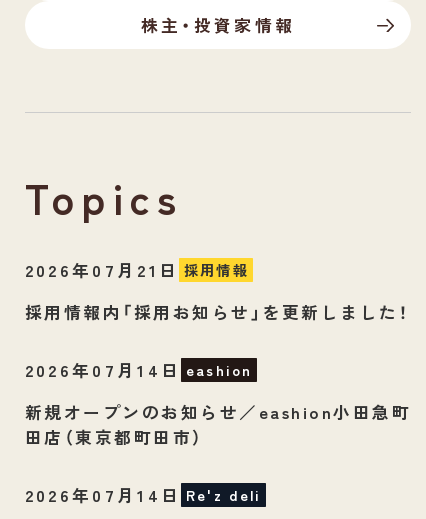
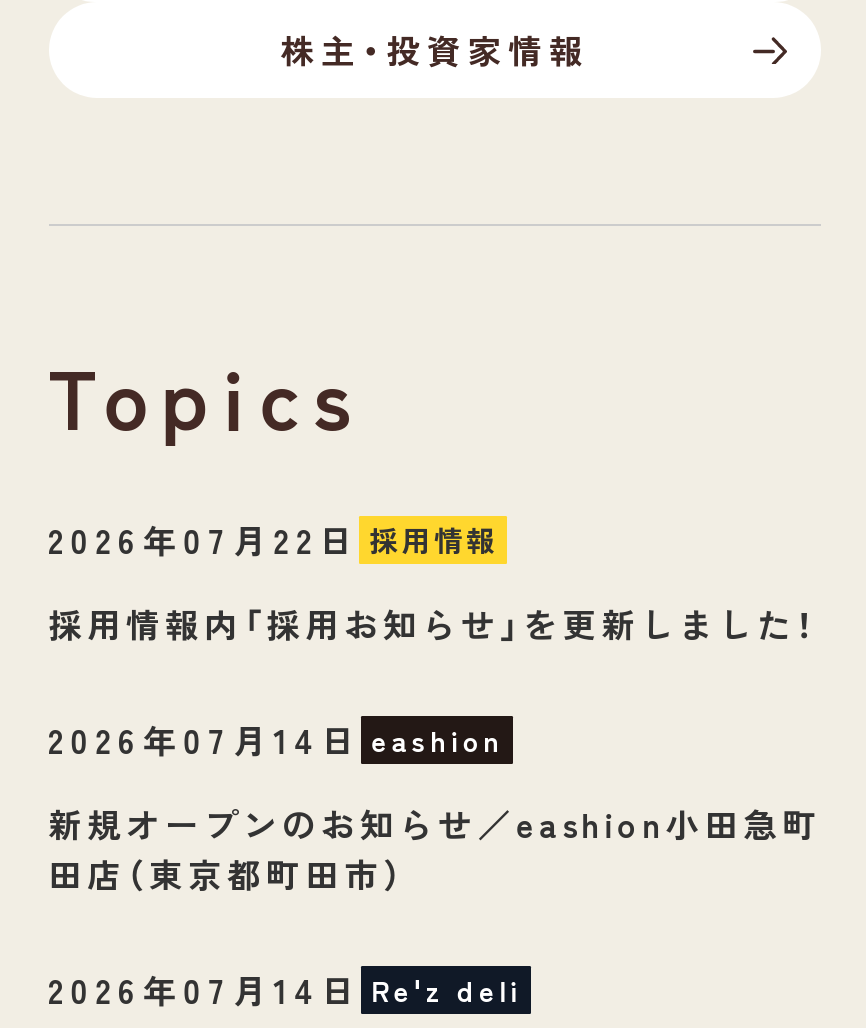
[24,258,249,282] 2026年07月21日 採用情報 -> [48,516,498,564] 2026年07月22日 採用情報

